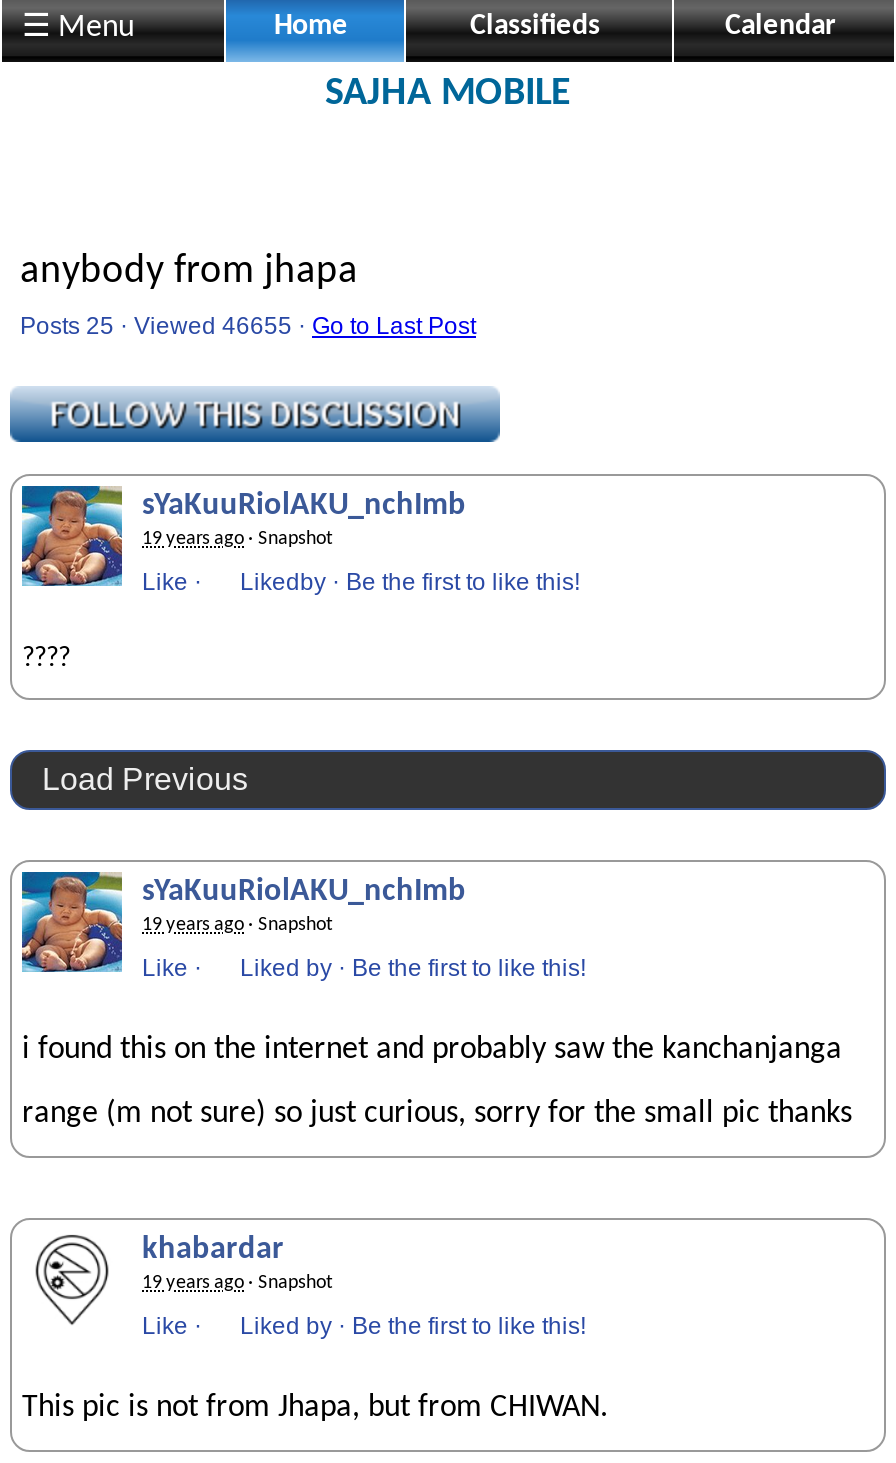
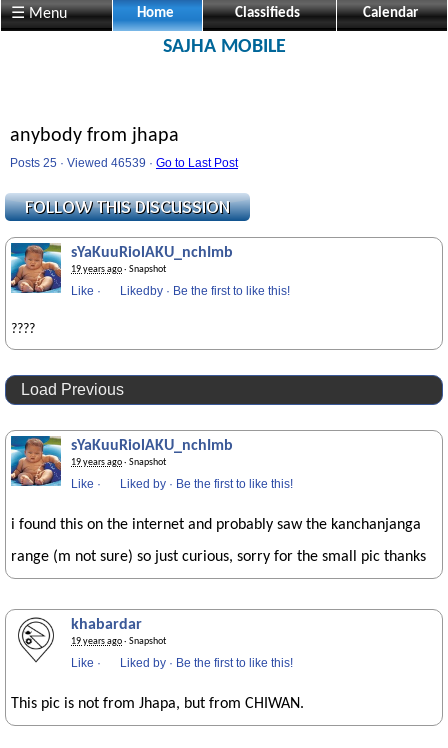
[20,312,476,340] Posts 25 · Viewed 46655 · Go to Last Post -> [10,156,238,170] Posts 25 · Viewed 46539 · Go to Last Post

